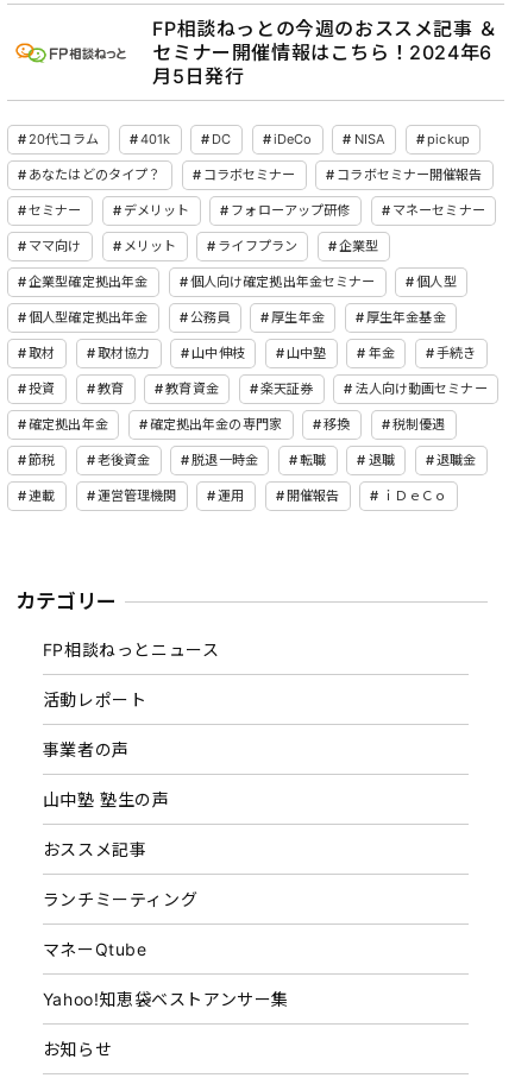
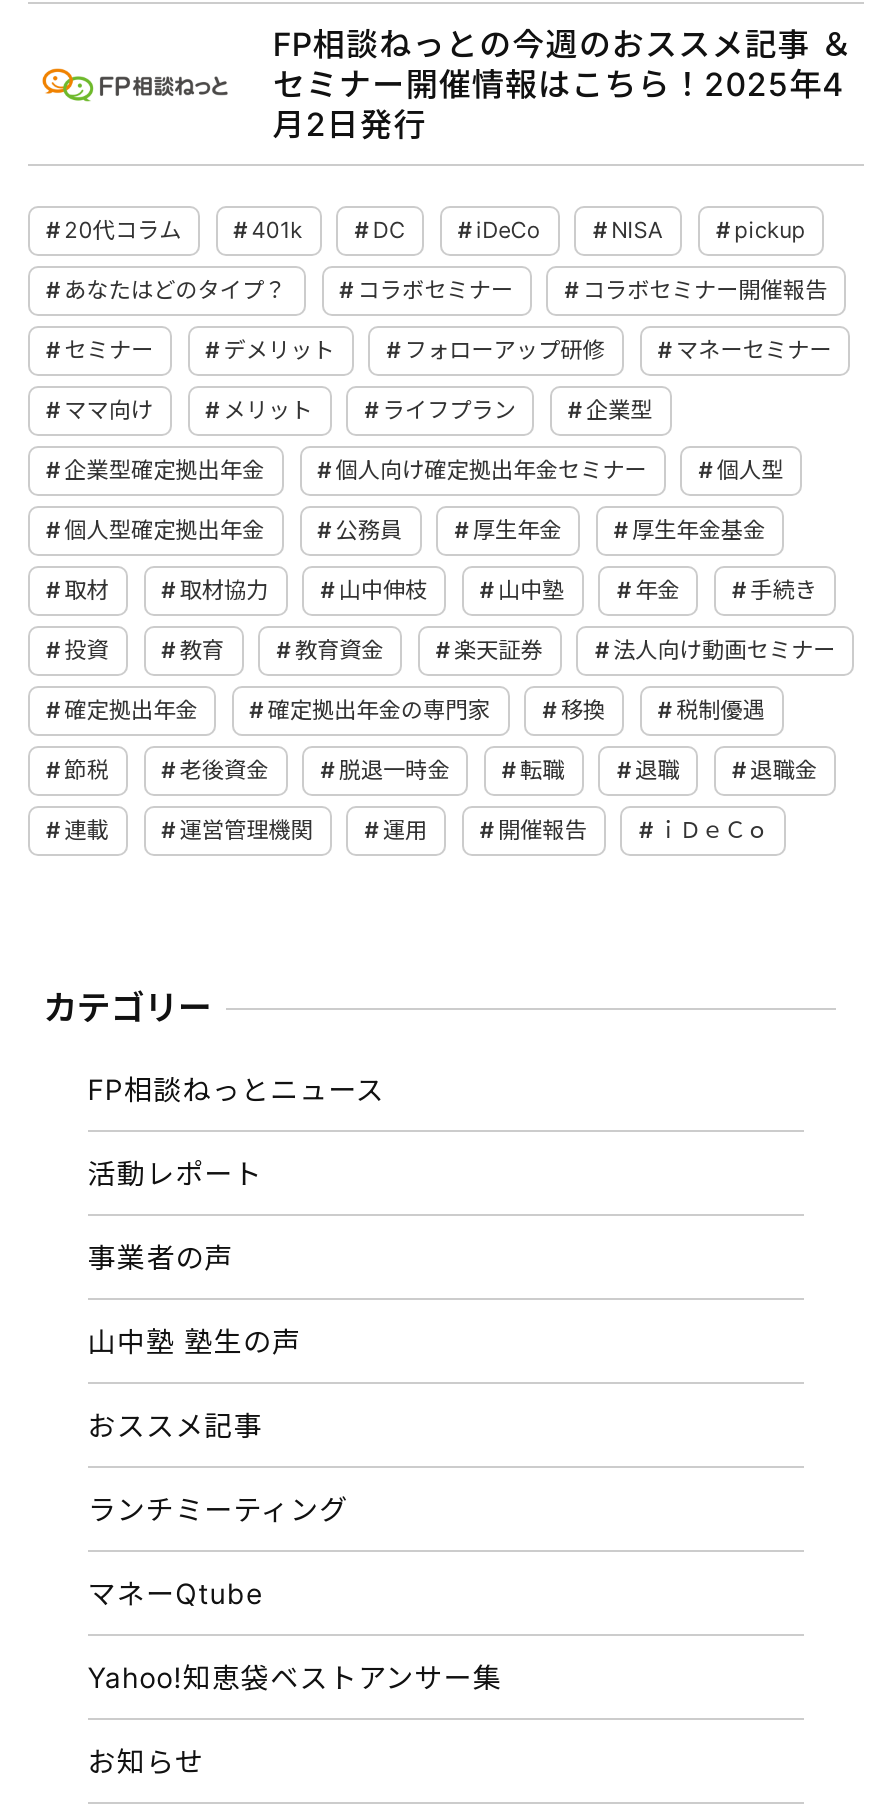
[153,41,492,65] セミナー開催情報はこちら！2024年6 -> [273,65,843,105] セミナー開催情報はこちら！2025年4
[153,65,244,88] 月5日発行 -> [273,105,427,145] 月2日発行

